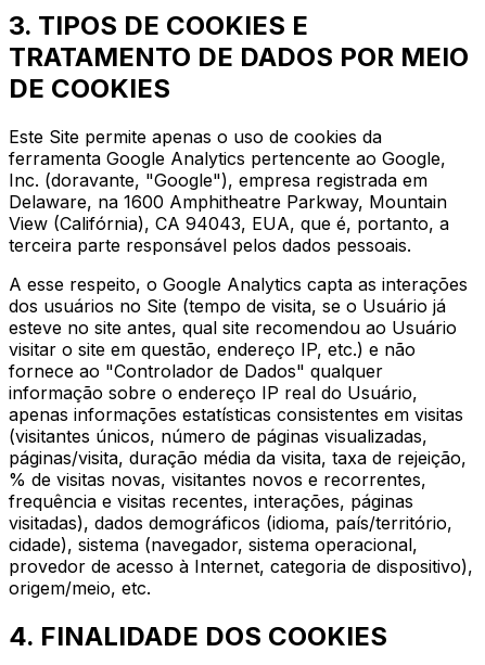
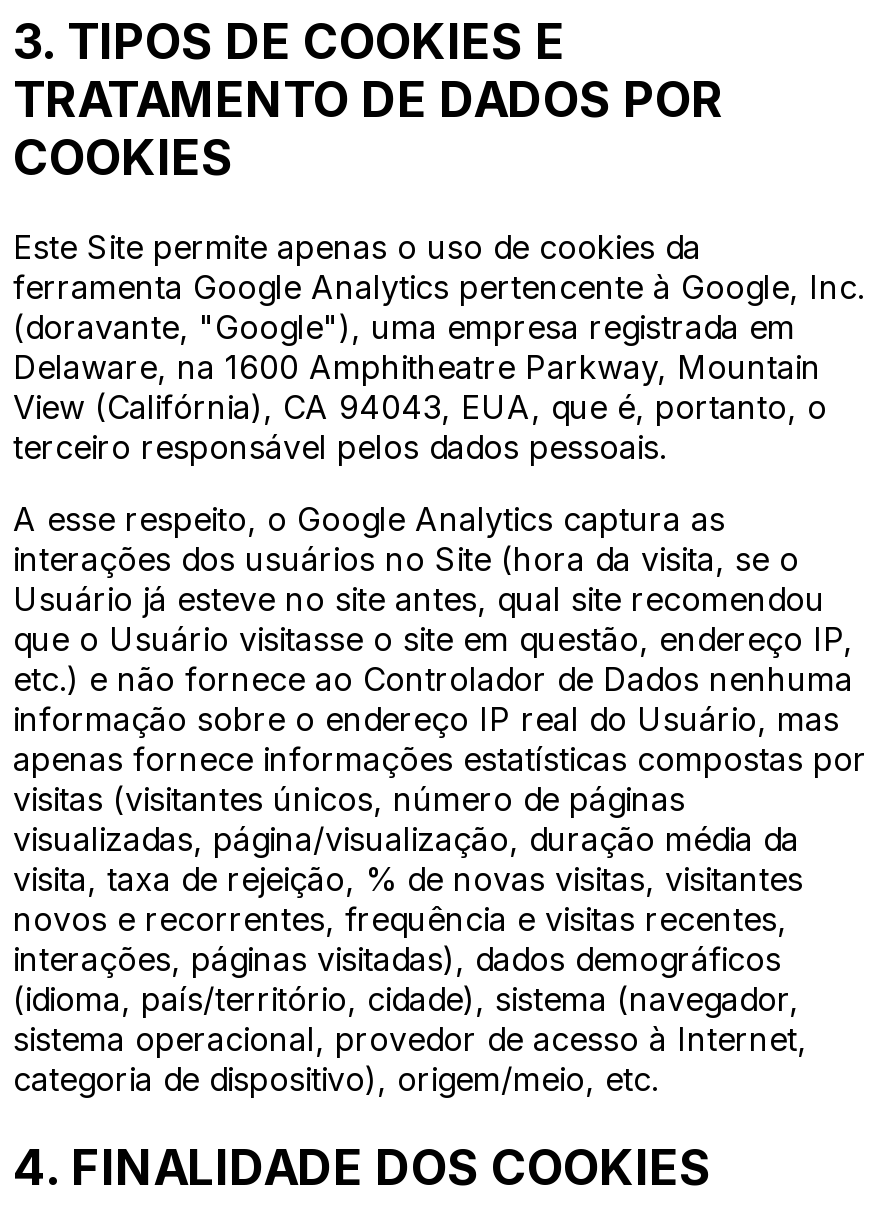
[9,41,469,104] TRATAMENTO DE DADOS POR MEIO | DE COOKIES -> [13,71,723,187] TRATAMENTO DE DADOS POR | COOKIES
[9,148,446,191] ferramenta Google Analytics pertencente ao Google, | Inc. (doravante, "Google"), empresa registrada em -> [13,267,865,347] ferramenta Google Analytics pertencente à Google, Inc. | (doravante, "Google"), uma empresa registrada em
[9,213,449,256] View (Califórnia), CA 94043, EUA, que é, portanto, a | terceira parte responsável pelos dados pessoais. -> [13,387,827,467] View (Califórnia), CA 94043, EUA, que é, portanto, o | terceiro responsável pelos dados pessoais.
[9,273,473,599] A esse respeito, o Google Analytics capta as interações | dos usuários no Site (tempo de visita, se o Usuário já | esteve no site antes, qual site recomendou ao Usuário | visitar o site em questão, endereço IP, etc.) e não | fornece ao "Controlador de Dados" qualquer | informação sobre o endereço IP real do Usuário, | apenas informações estatísticas consistentes em visitas | (visitantes únicos, número de páginas visualizadas, | páginas/visita, duração média da visita, taxa de rejeição, | % de visitas novas, visitantes novos e recorrentes, | frequência e visitas recentes, interações, páginas | visitadas), dados demográficos (idioma, país/território, | cidade), sistema (navegador, sistema operacional, | provedor de acesso à Internet, categoria de dispositivo), | origem/meio, etc. -> [13,499,867,1099] A esse respeito, o Google Analytics captura as | interações dos usuários no Site (hora da visita, se o | Usuário já esteve no site antes, qual site recomendou | que o Usuário visitasse o site em questão, endereço IP, | etc.) e não fornece ao Controlador de Dados nenhuma | informação sobre o endereço IP real do Usuário, mas | apenas fornece informações estatísticas compostas por | visitas (visitantes únicos, número de páginas | visualizadas, página/visualização, duração média da | visita, taxa de rejeição, % de novas visitas, visitantes | novos e recorrentes, frequência e visitas recentes, | interações, páginas visitadas), dados demográficos | (idioma, país/território, cidade), sistema (navegador, | sistema operacional, provedor de acesso à Internet, | categoria de dispositivo), origem/meio, etc.

